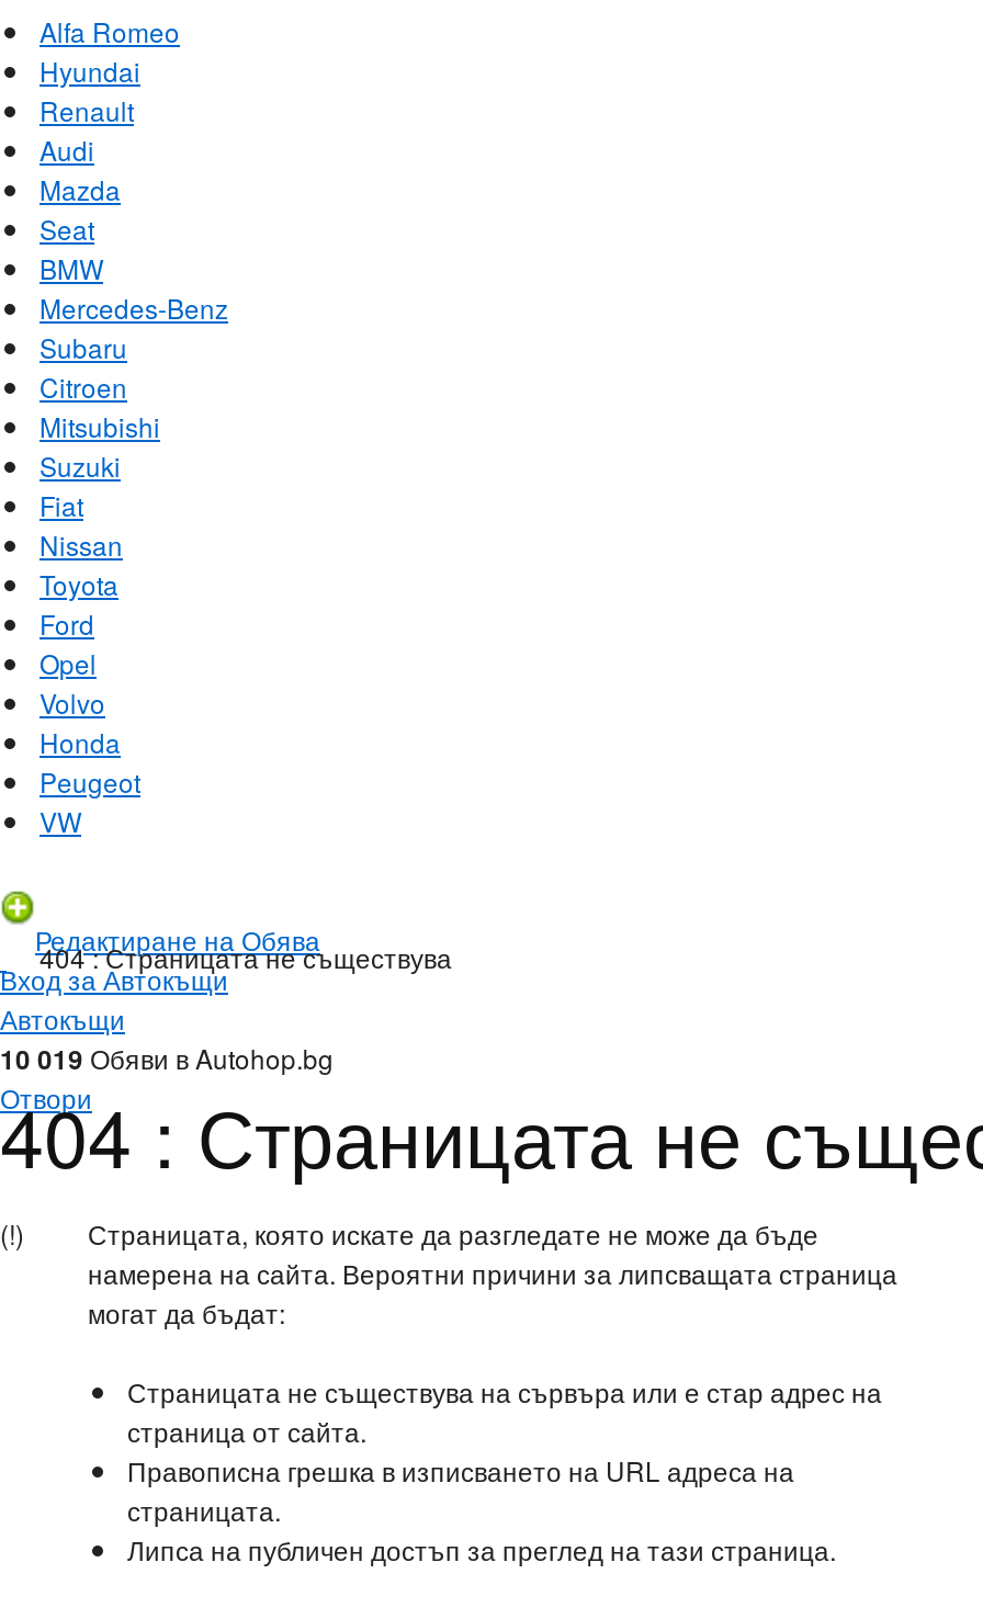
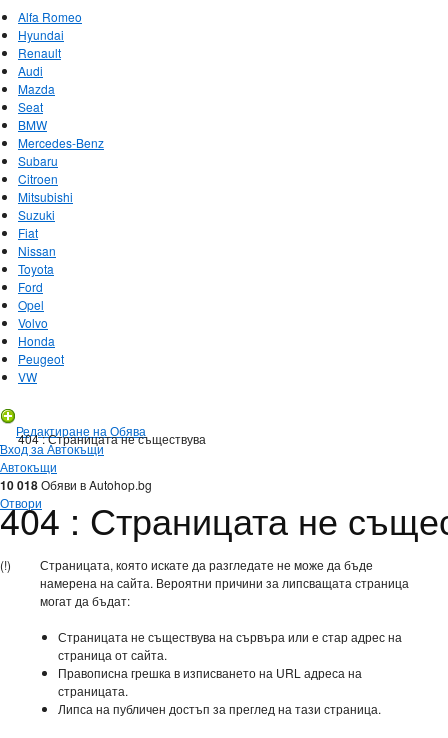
[0,1039,334,1078] 10 019 Обяви в Autohop.bg -> [0,476,152,494] 10 018 Обяви в Autohop.bg

